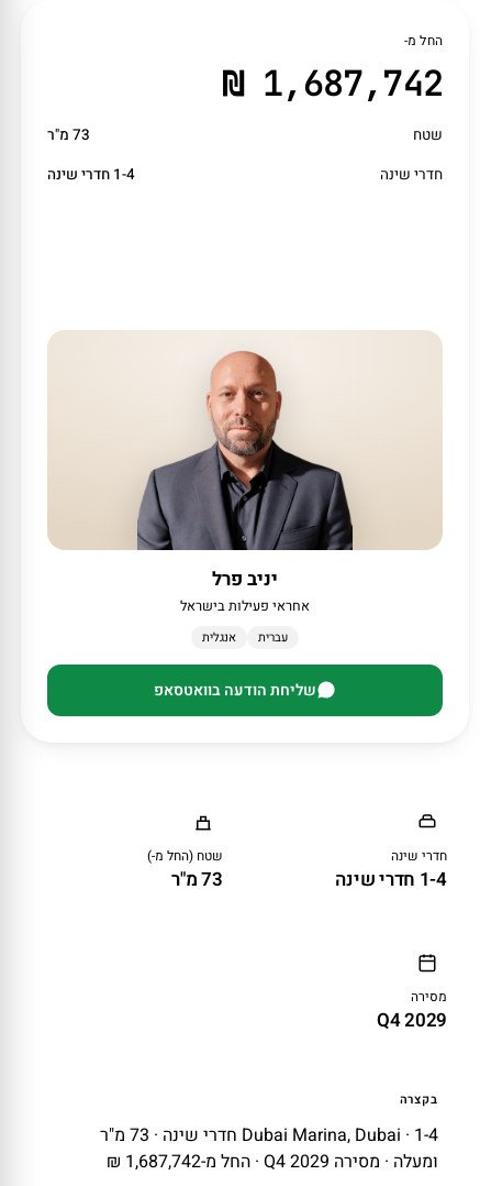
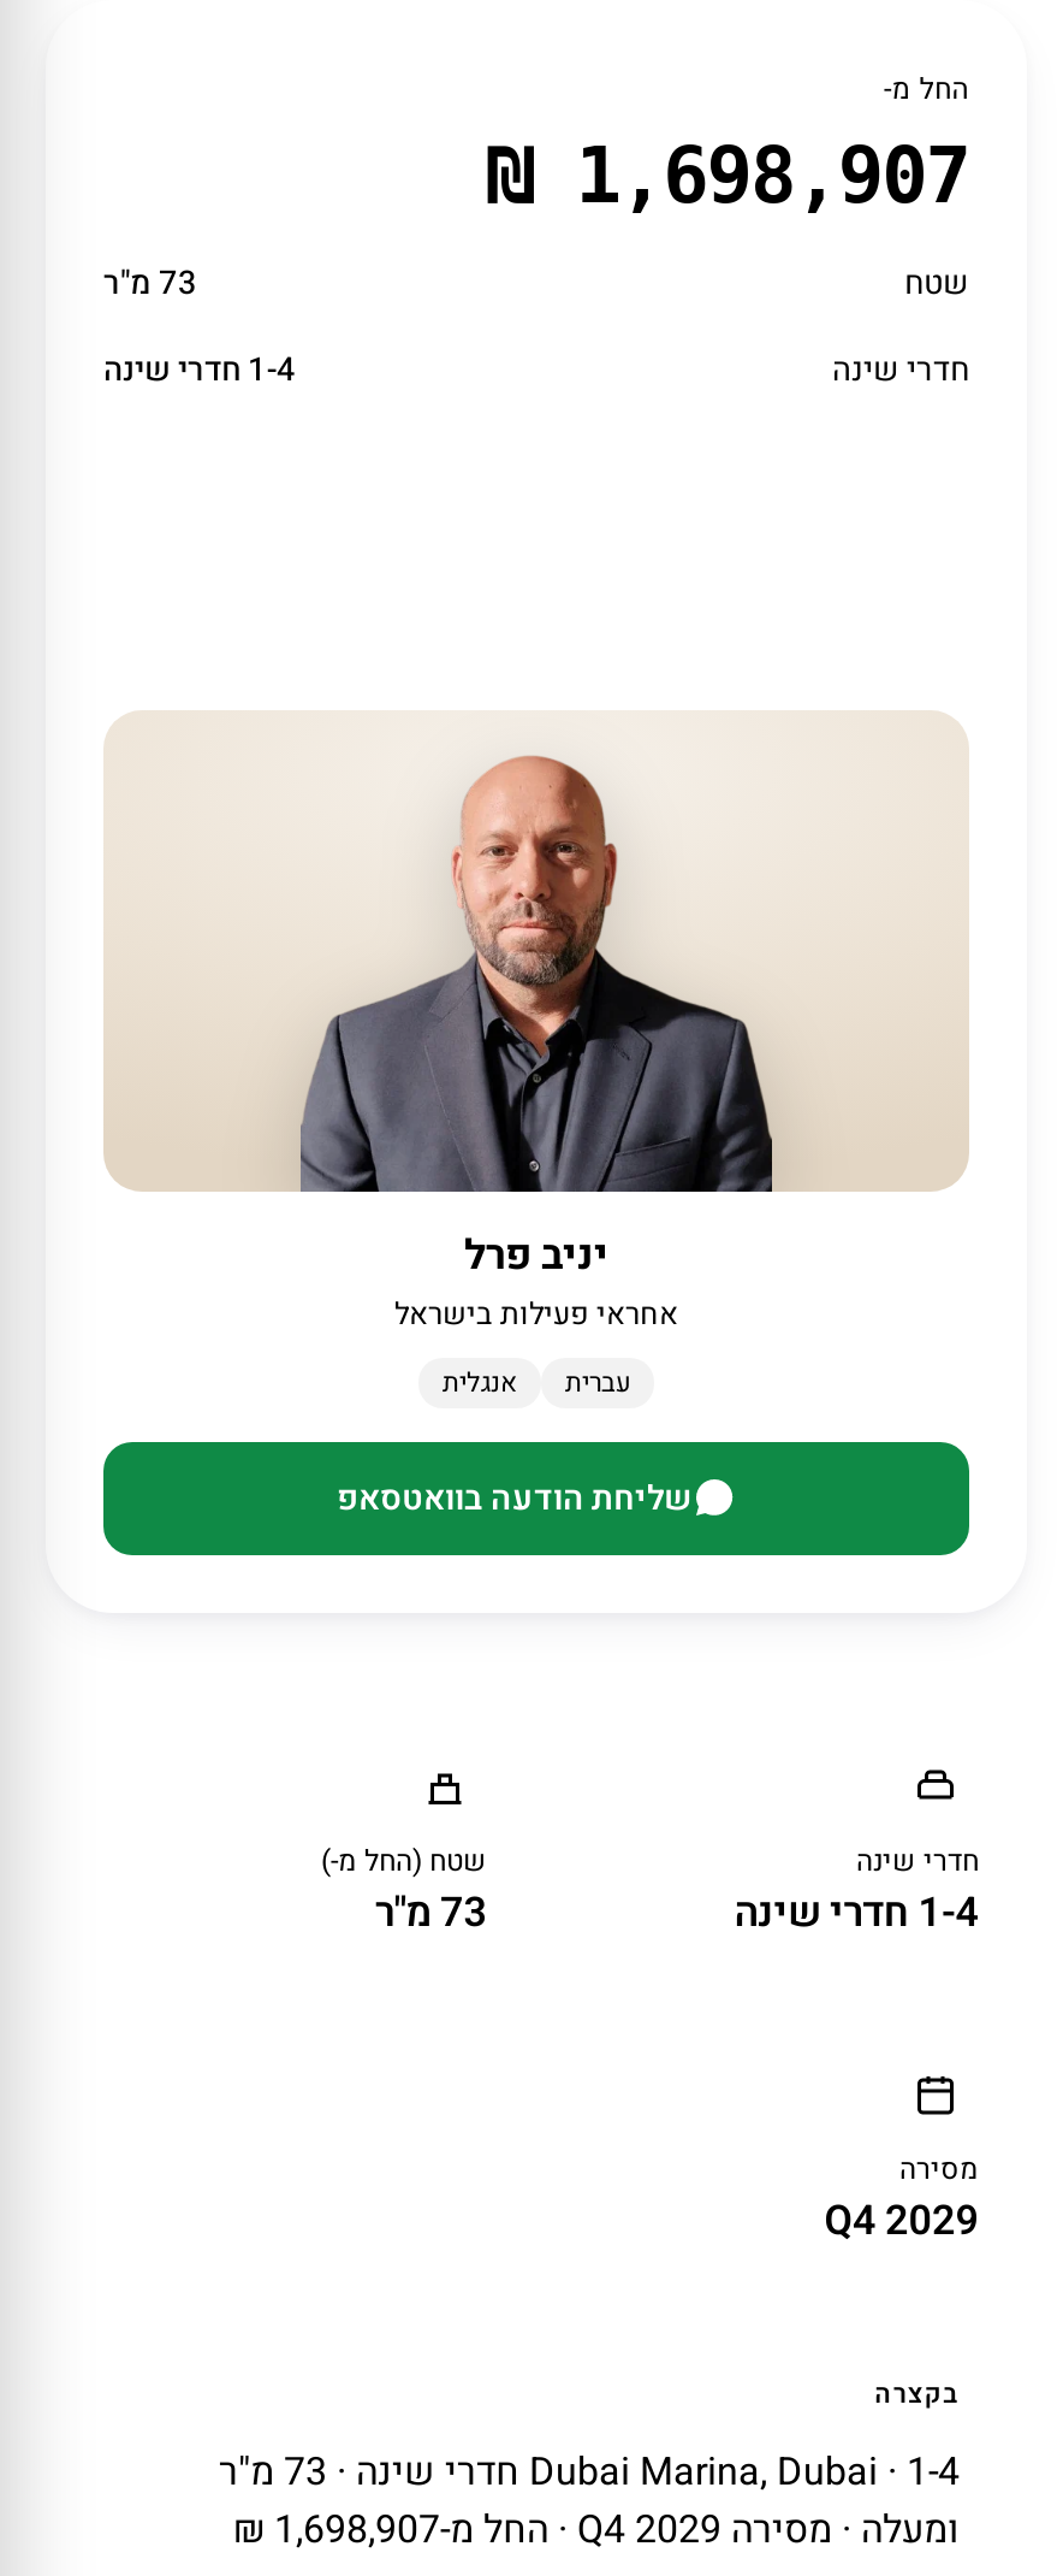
[263,59,443,106] 1,687,742 ₪ -> [575,129,969,220] 1,698,907 ₪
[125,1148,201,1174] 1,687,742 ₪ -> [274,2500,440,2558] 1,698,907 ₪

